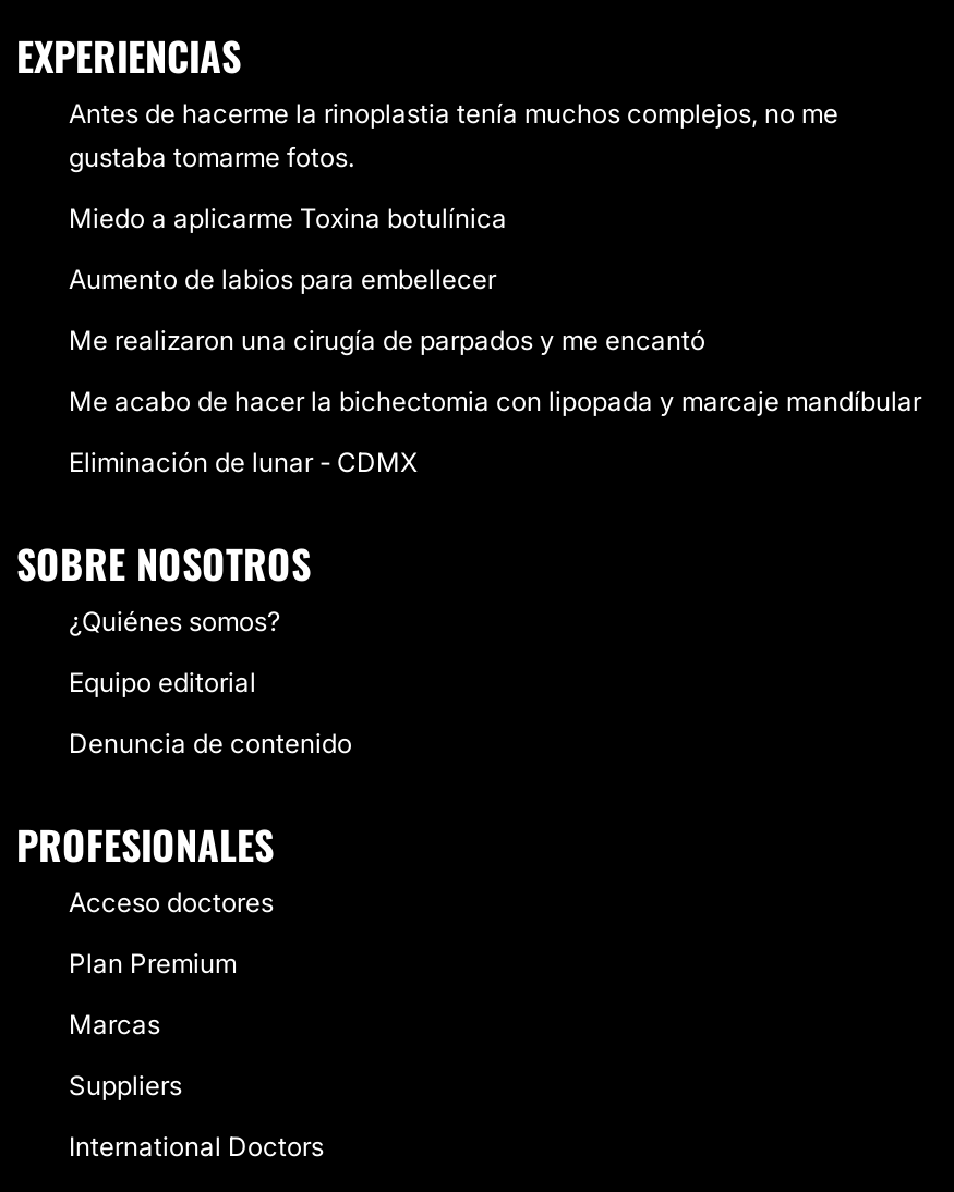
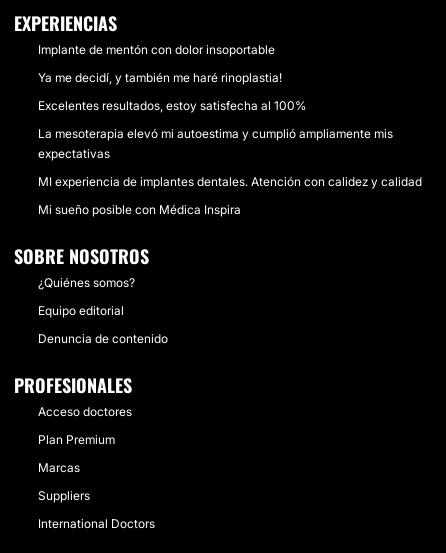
[69,97,838,173] Antes de hacerme la rinoplastia tenía muchos complejos, no me | gustaba tomarme fotos. -> [38,42,275,57] Implante de mentón con dolor insoportable
[69,202,507,234] Miedo a aplicarme Toxina botulínica -> [38,70,282,85] Ya me decidí, y también me haré rinoplastia!
[69,263,496,295] Aumento de labios para embellecer -> [38,98,306,113] Excelentes resultados, estoy satisfecha al 100%
[69,324,705,356] Me realizaron una cirugía de parpados y me encantó -> [38,126,393,161] La mesoterapia elevó mi autoestima y cumplió ampliamente mis | expectativas
[69,385,921,417] Me acabo de hacer la bichectomia con lipopada y marcaje mandíbular -> [38,174,422,189] MI experiencia de implantes dentales. Atención con calidez y calidad
[69,446,418,478] Eliminación de lunar - CDMX -> [38,202,241,217] Mi sueño posible con Médica Inspira

